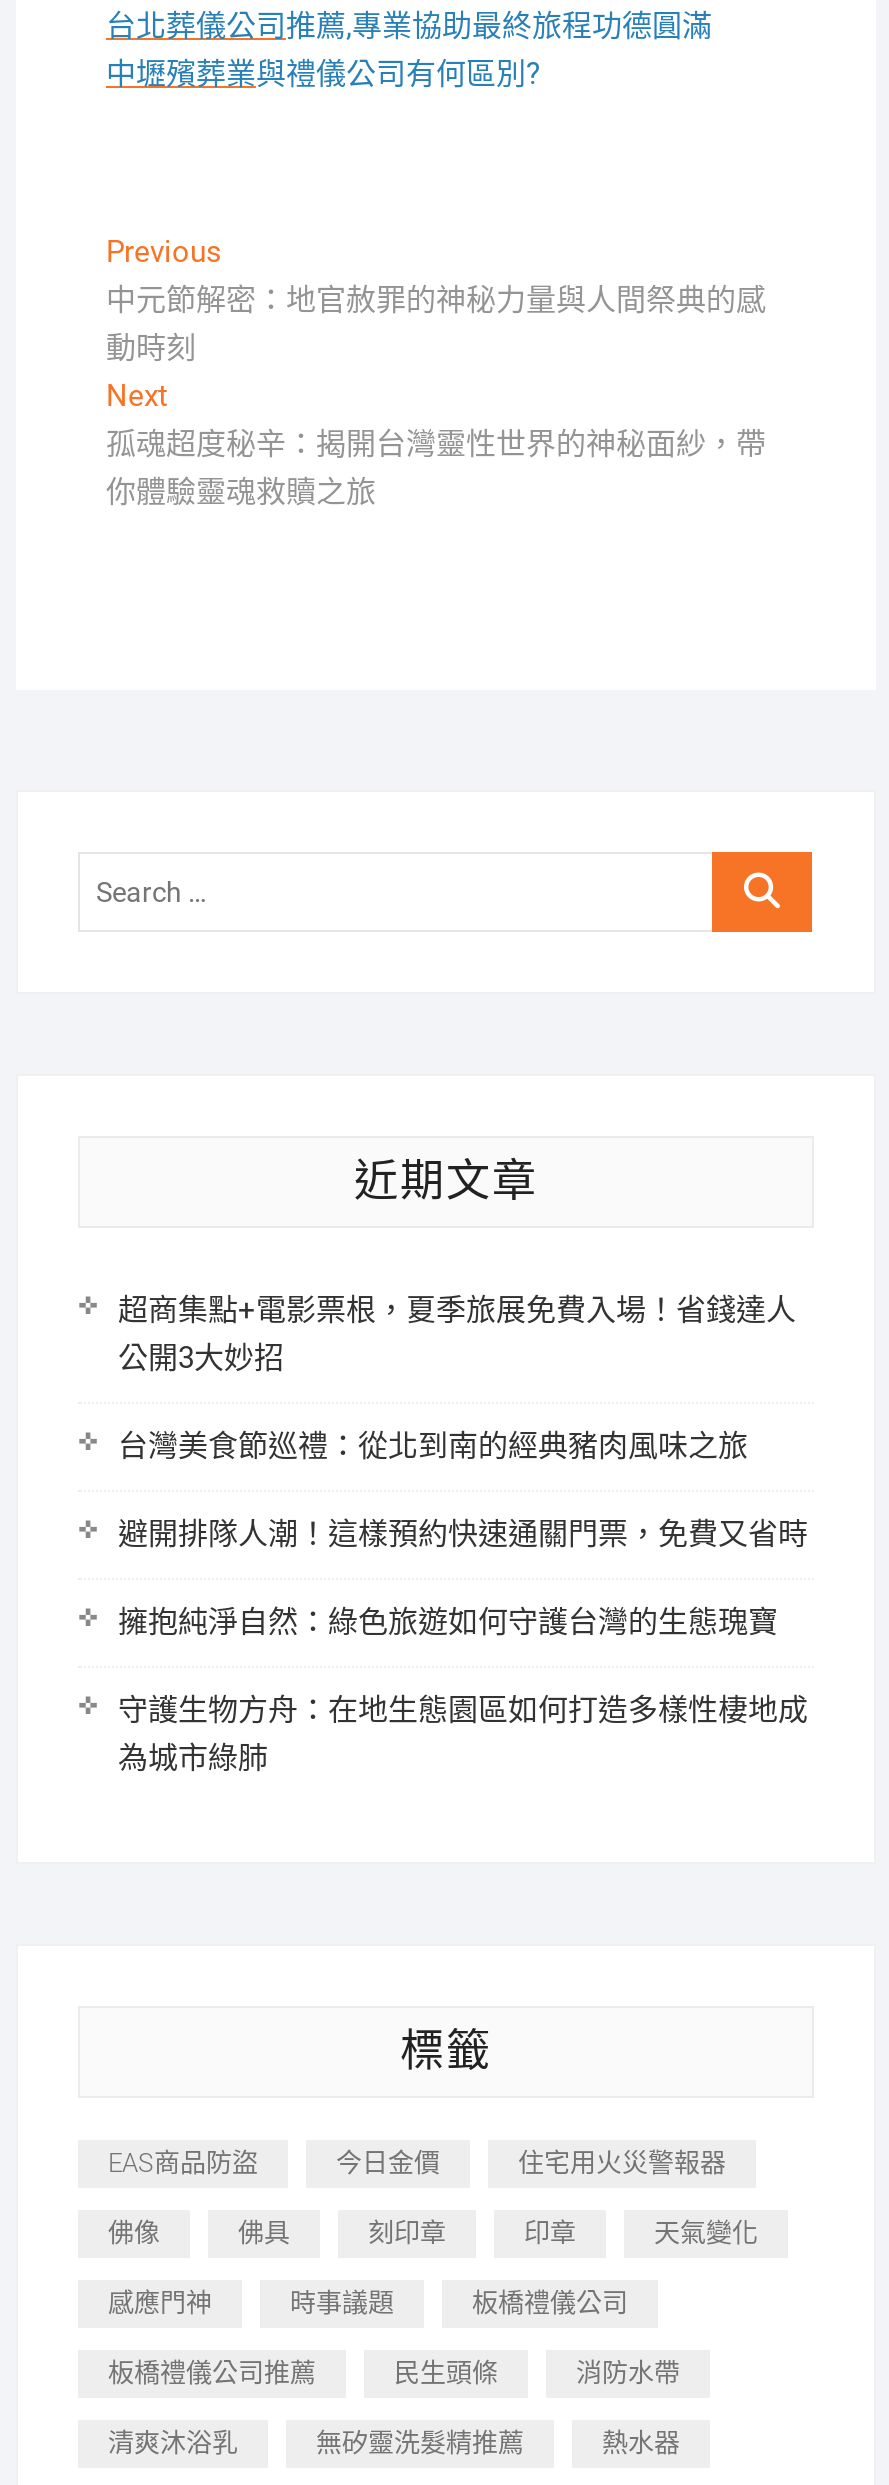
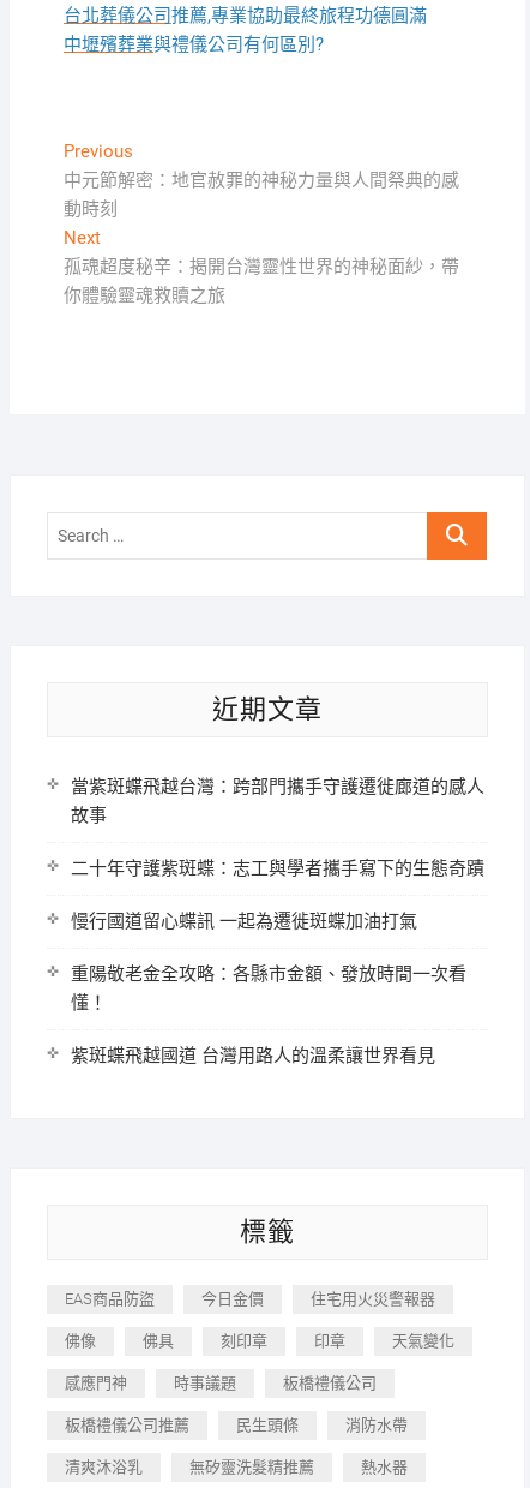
[118,1292,796,1376] 超商集點+電影票根，夏季旅展免費入場！省錢達人 | 公開3大妙招 -> [71,776,484,826] 當紫斑蝶飛越台灣：跨部門攜手守護遷徙廊道的感人 | 故事
[118,1428,748,1464] 台灣美食節巡禮：從北到南的經典豬肉風味之旅 -> [71,857,484,879] 二十年守護紫斑蝶：志工與學者攜手寫下的生態奇蹟
[118,1516,808,1552] 避開排隊人潮！這樣預約快速通關門票，免費又省時 -> [71,910,417,932] 慢行國道留心蝶訊 一起為遷徙斑蝶加油打氣
[118,1604,778,1640] 擁抱純淨自然：綠色旅遊如何守護台灣的生態瑰寶 -> [71,963,466,1014] 重陽敬老金全攻略：各縣市金額、發放時間一次看 | 懂！
[118,1692,808,1776] 守護生物方舟：在地生態園區如何打造多樣性棲地成 | 為城市綠肺 -> [71,1045,435,1066] 紫斑蝶飛越國道 台灣用路人的溫柔讓世界看見

